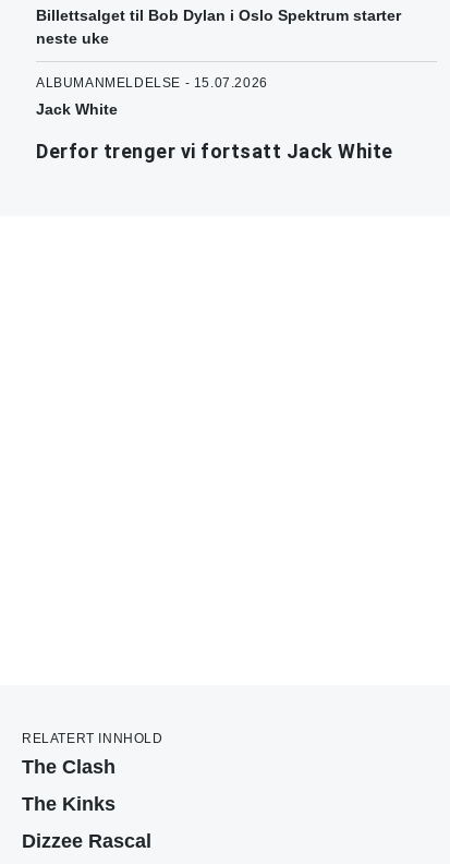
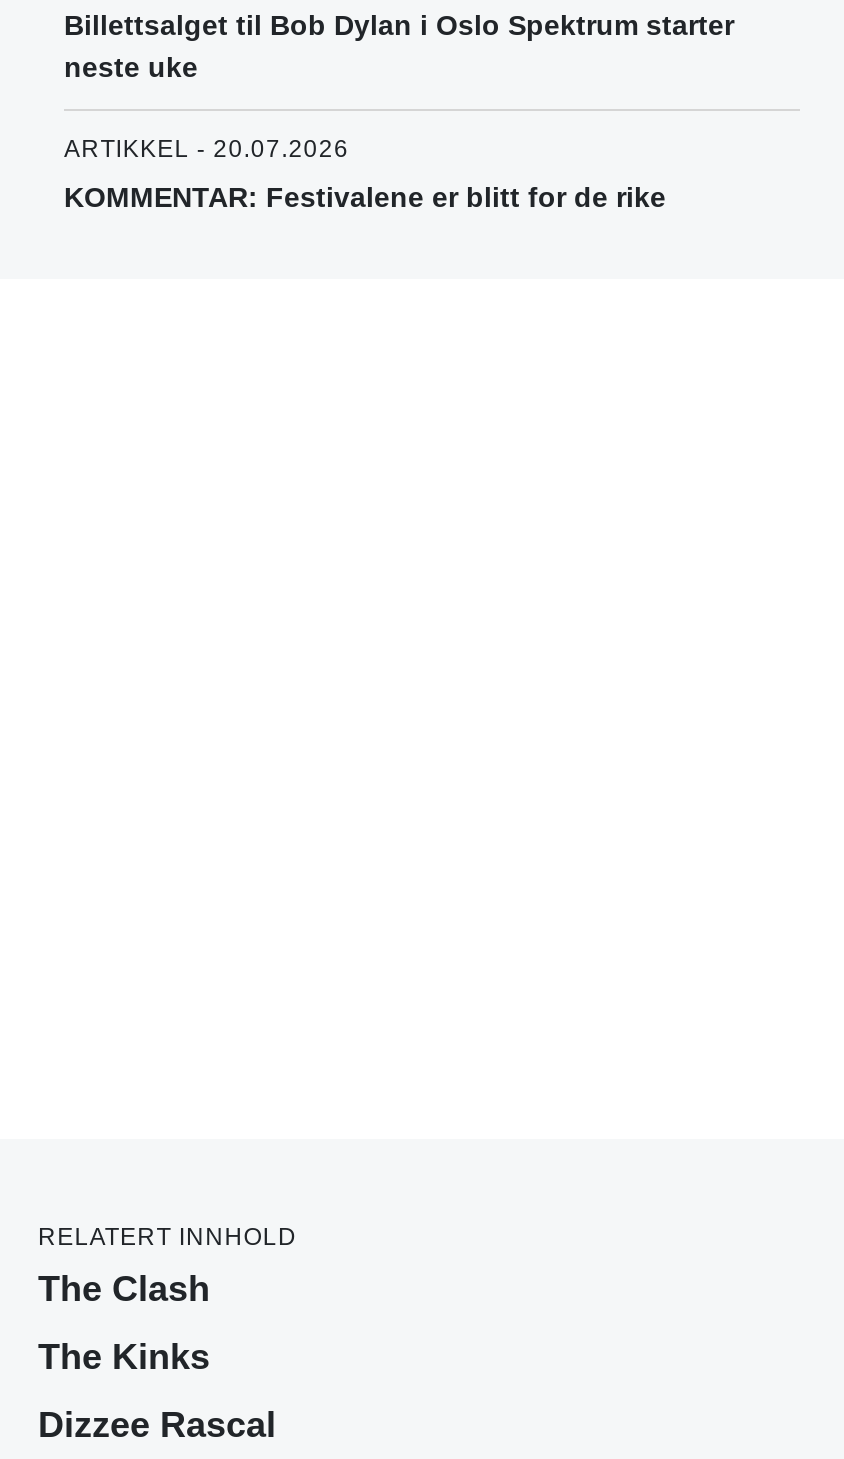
[36,76,393,163] ALBUMANMELDELSE - 15.07.2026 | Jack White | Derfor trenger vi fortsatt Jack White -> [64,136,666,214] ARTIKKEL - 20.07.2026 | KOMMENTAR: Festivalene er blitt for de rike

